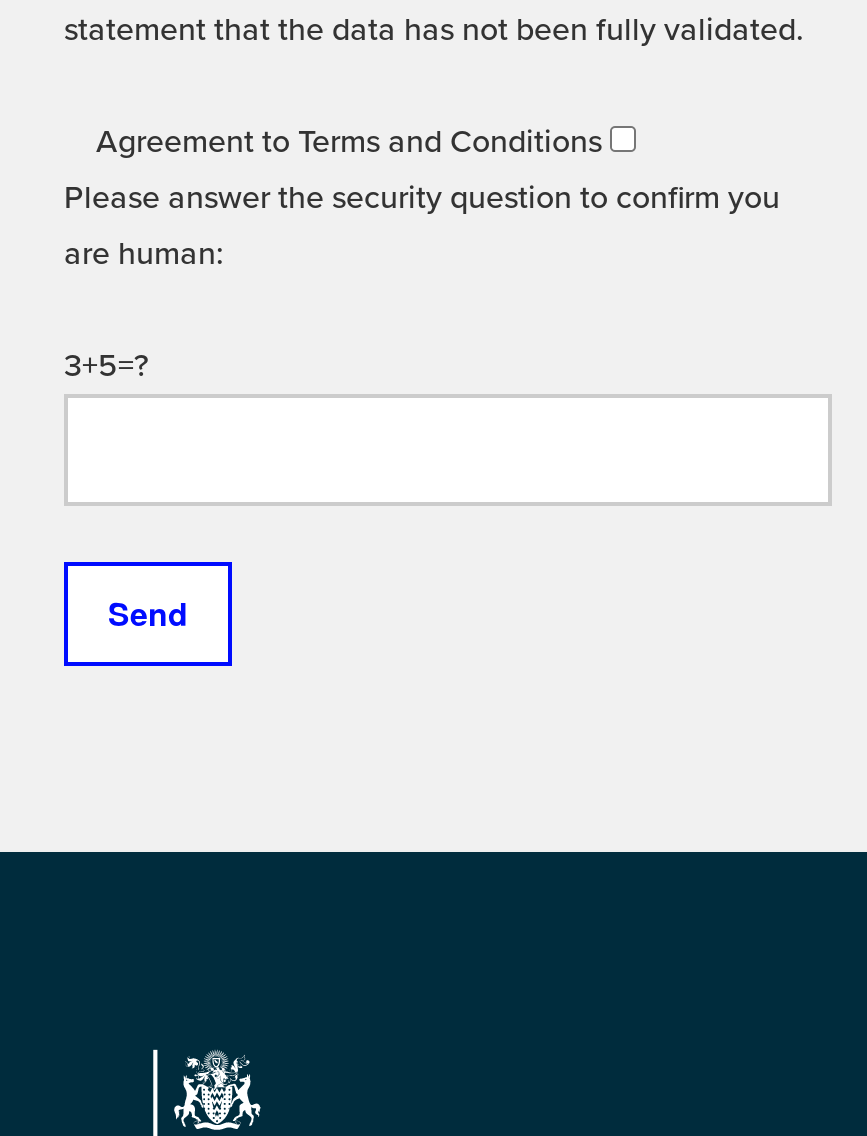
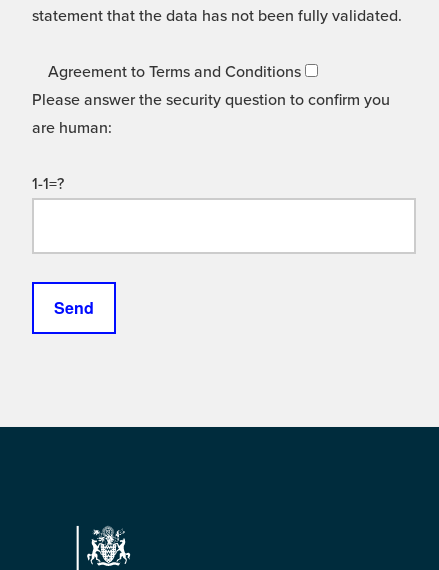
[64,346,148,386] 3+5=? -> [32,174,64,194] 1-1=?

